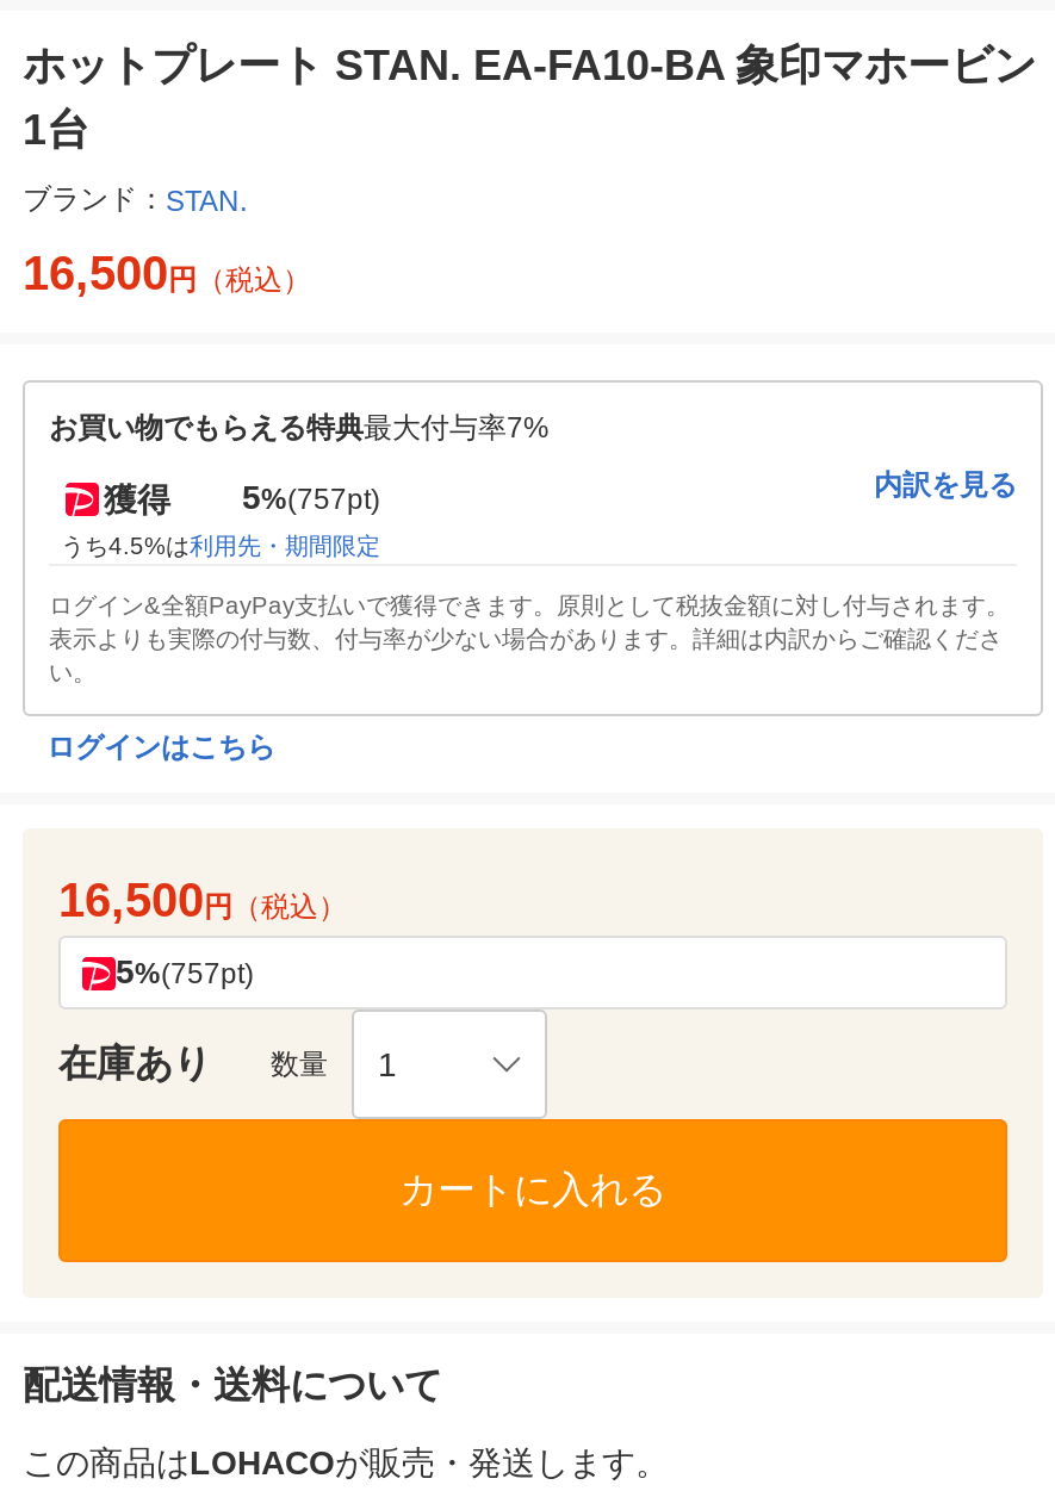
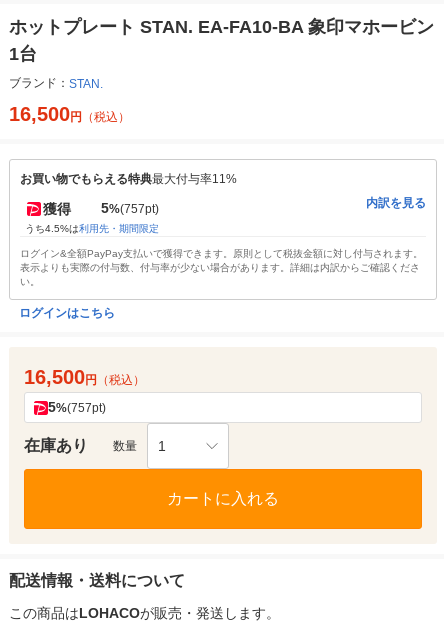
[49,412,550,445] お買い物でもらえる特典最大付与率7% -> [20,172,237,186] お買い物でもらえる特典最大付与率11%

